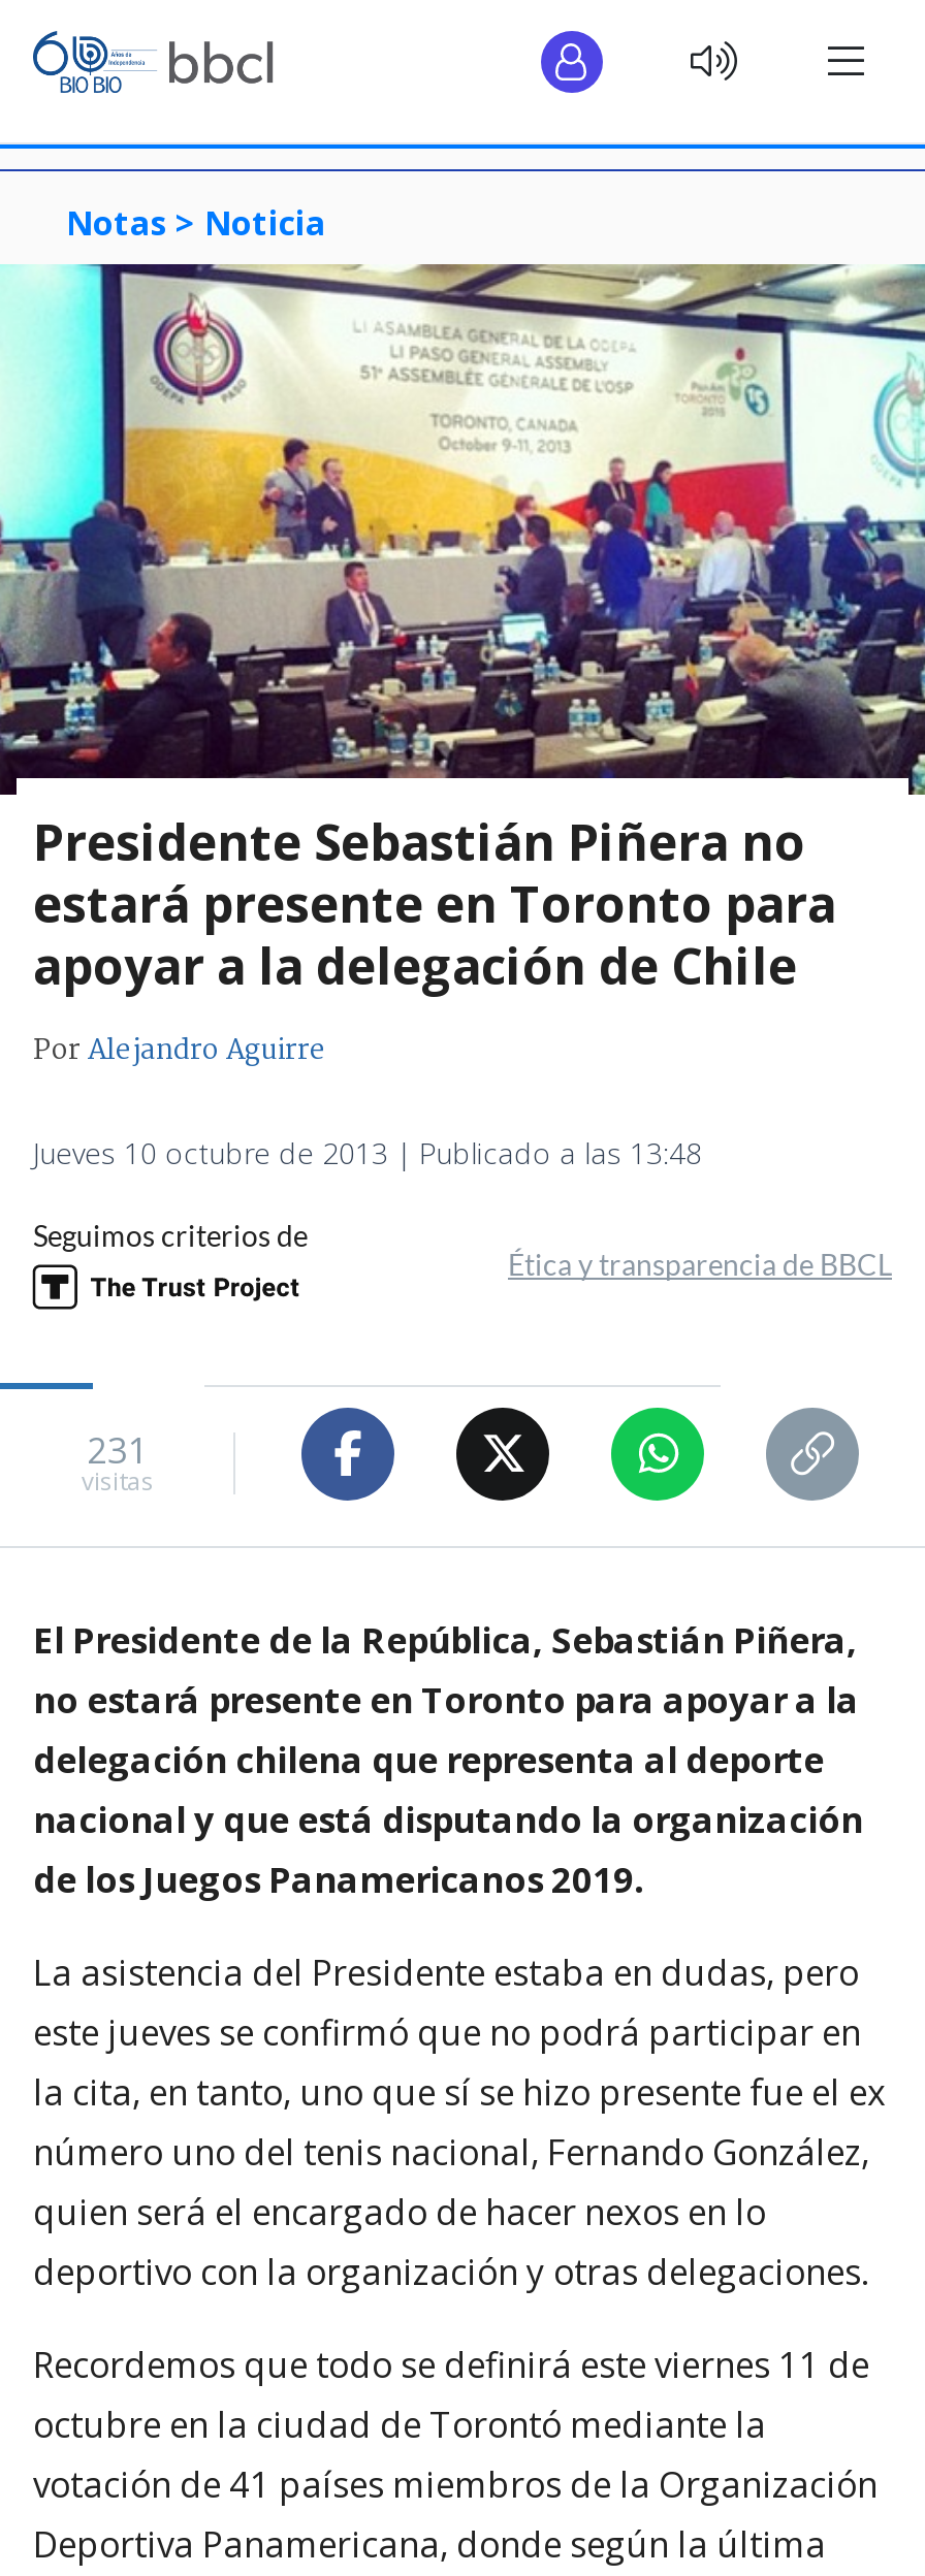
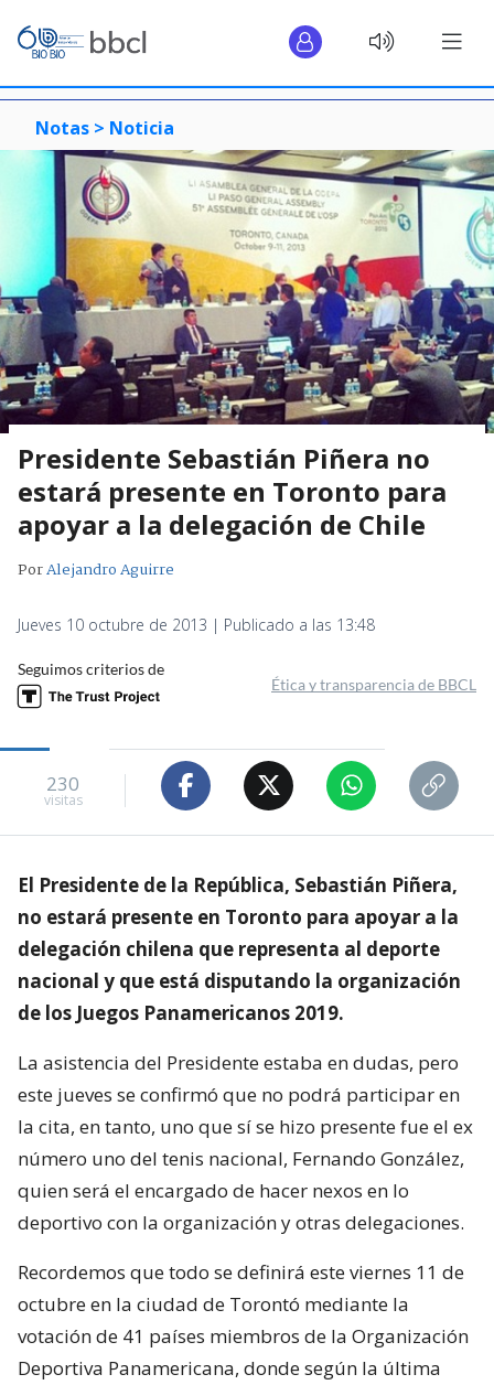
[87,1427,149,1474] 231 -> [46,771,79,796] 230

